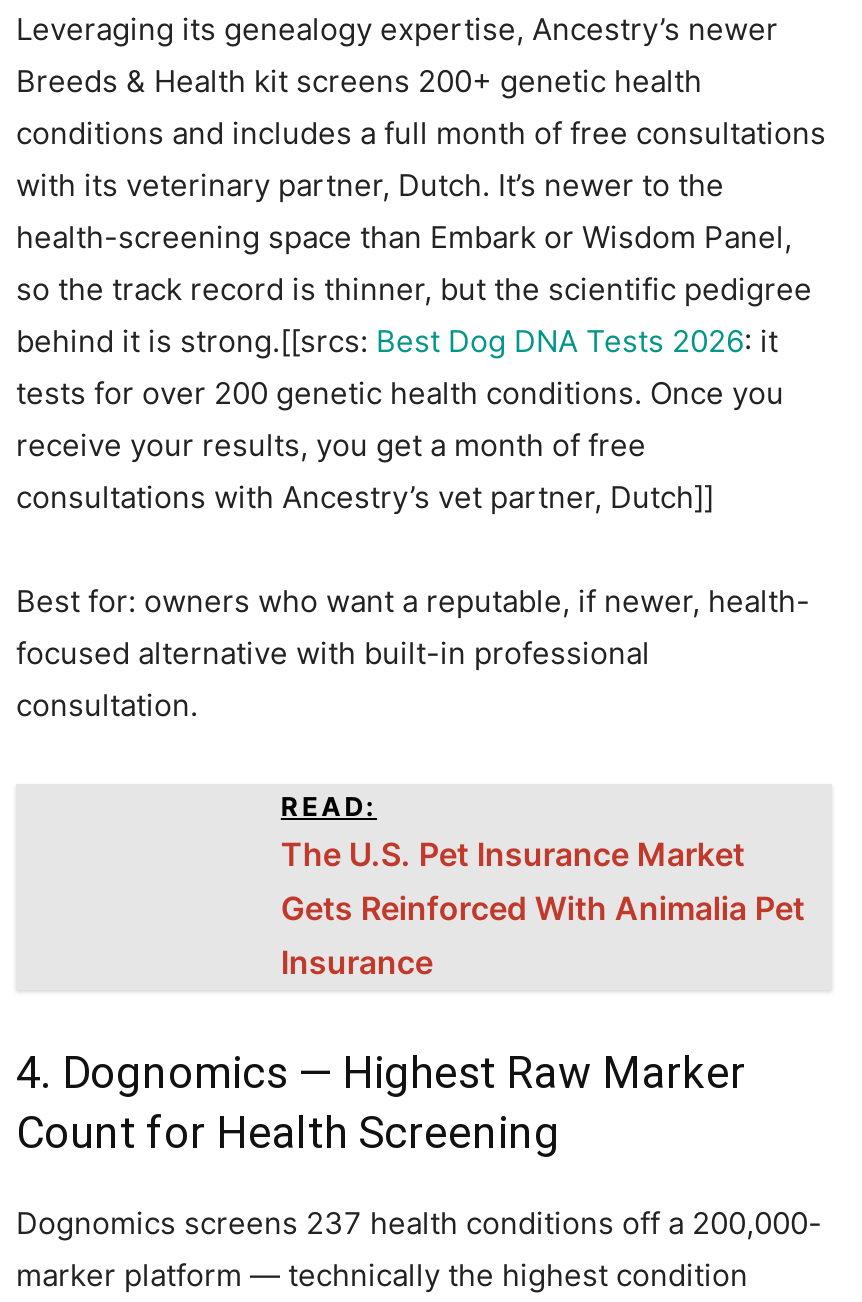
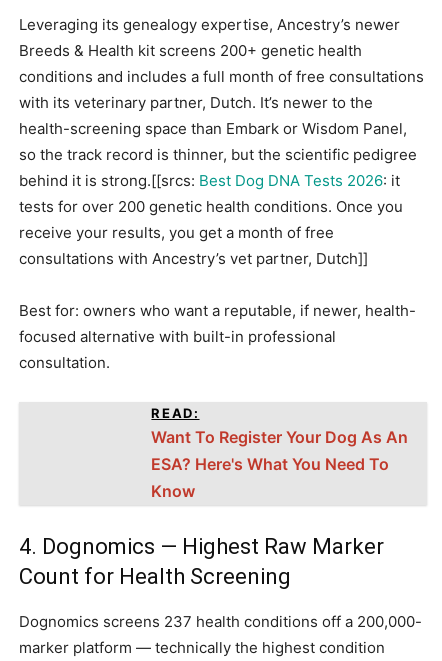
[281,834,805,982] The U.S. Pet Insurance Market | Gets Reinforced With Animalia Pet | Insurance -> [151,427,408,501] Want To Register Your Dog As An | ESA? Here's What You Need To | Know

